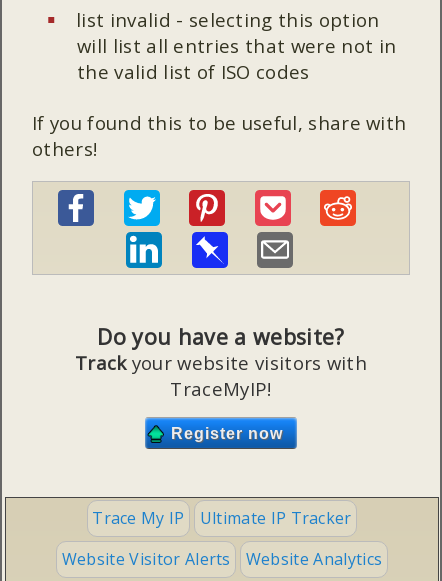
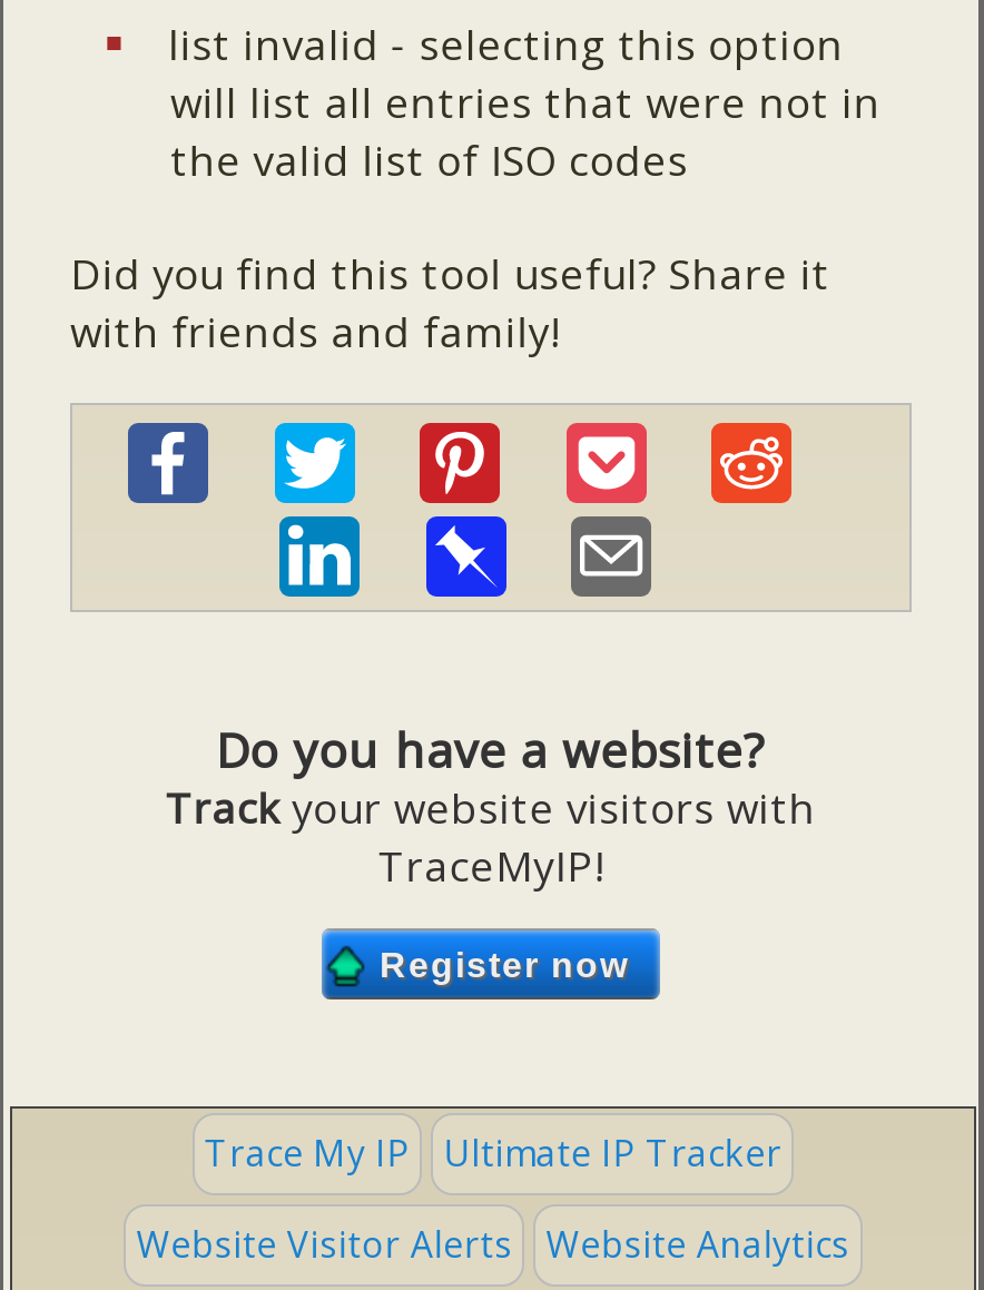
[32,110,406,161] If you found this to be useful, share with | others! -> [70,246,830,360] Did you find this tool useful? Share it | with friends and family!

